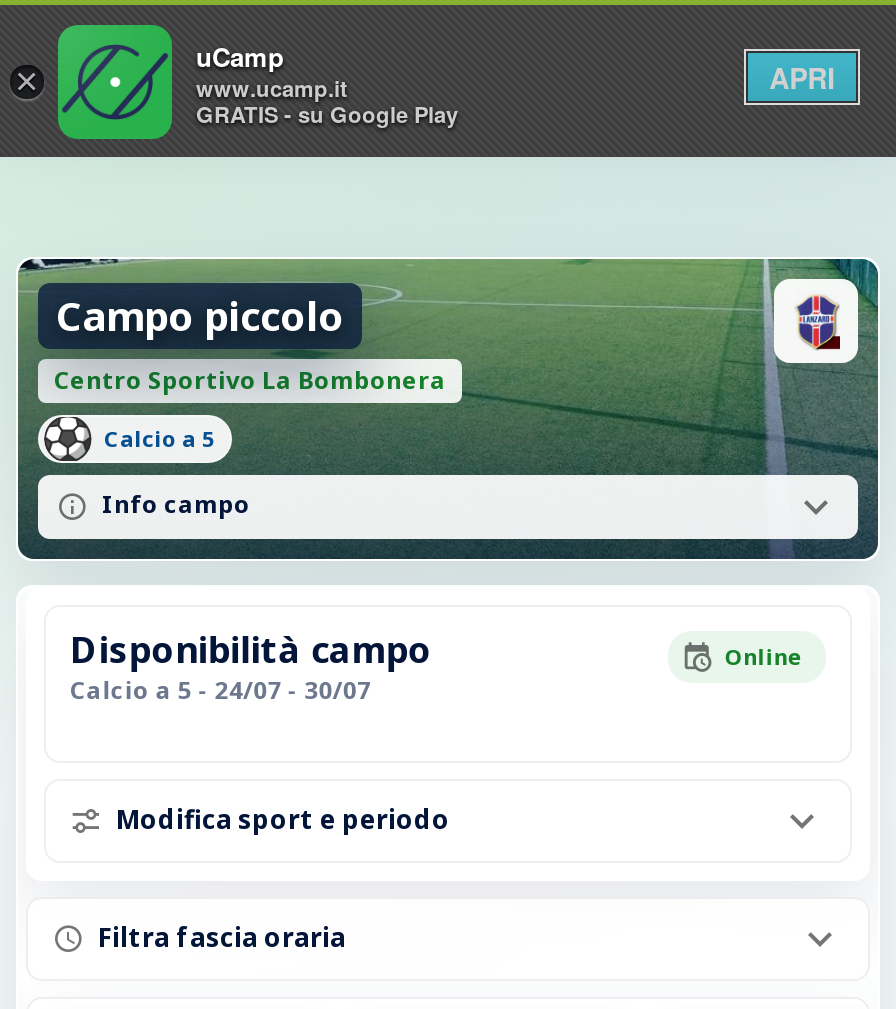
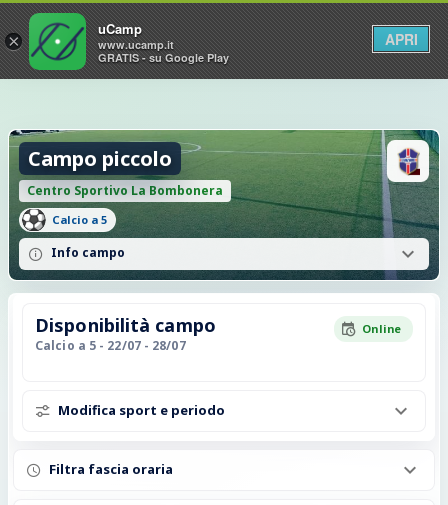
[70,673,371,707] Calcio a 5 - 24/07 - 30/07 -> [35,337,186,354] Calcio a 5 - 22/07 - 28/07

